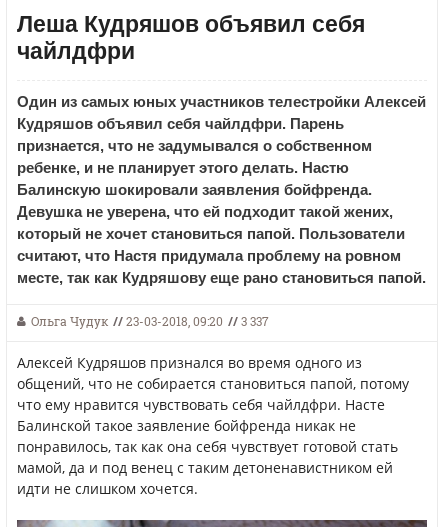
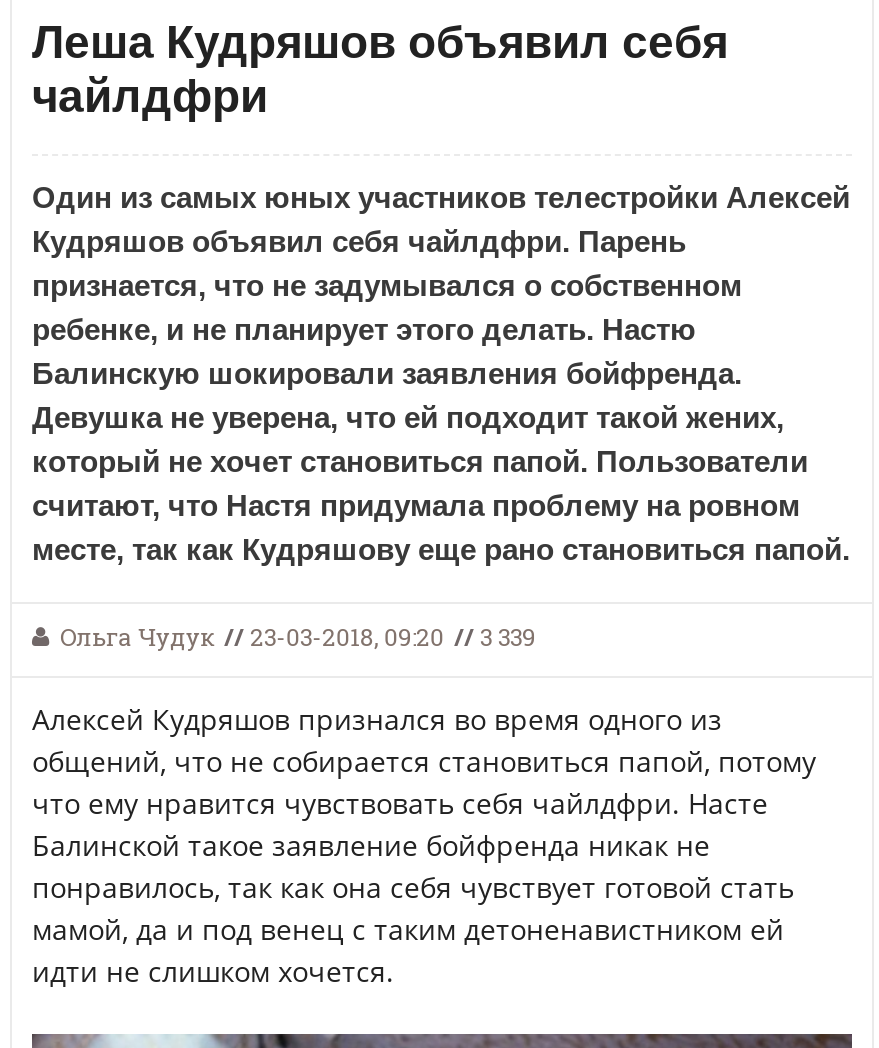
[31,313,269,330] Ольга Чудук // 23-03-2018, 09:20 // 3 337 -> [60,620,536,654] Ольга Чудук // 23-03-2018, 09:20 // 3 339

